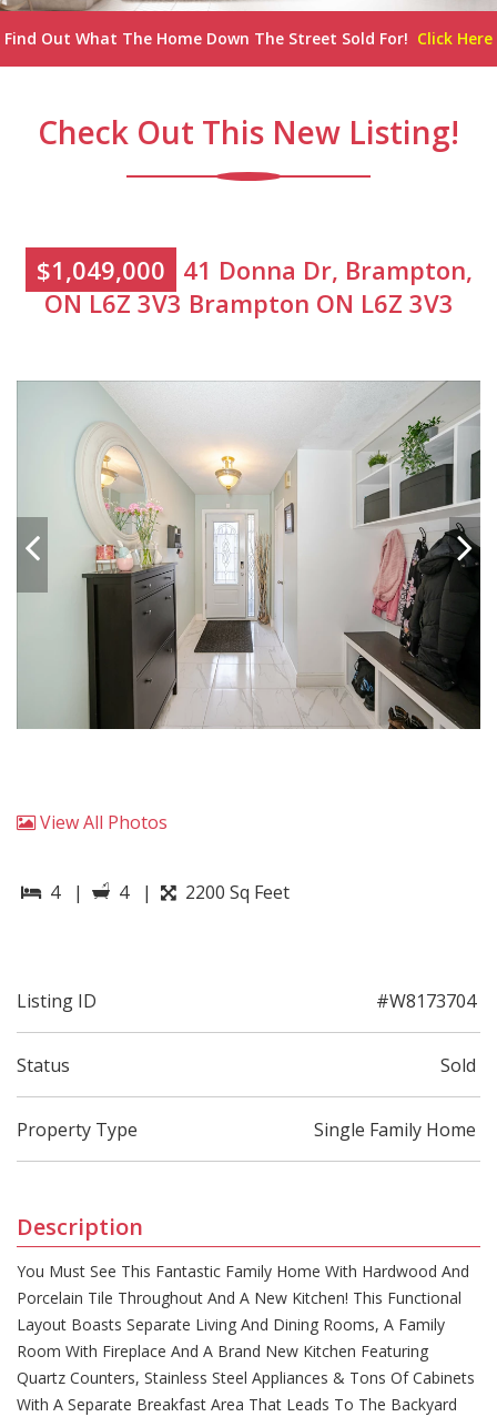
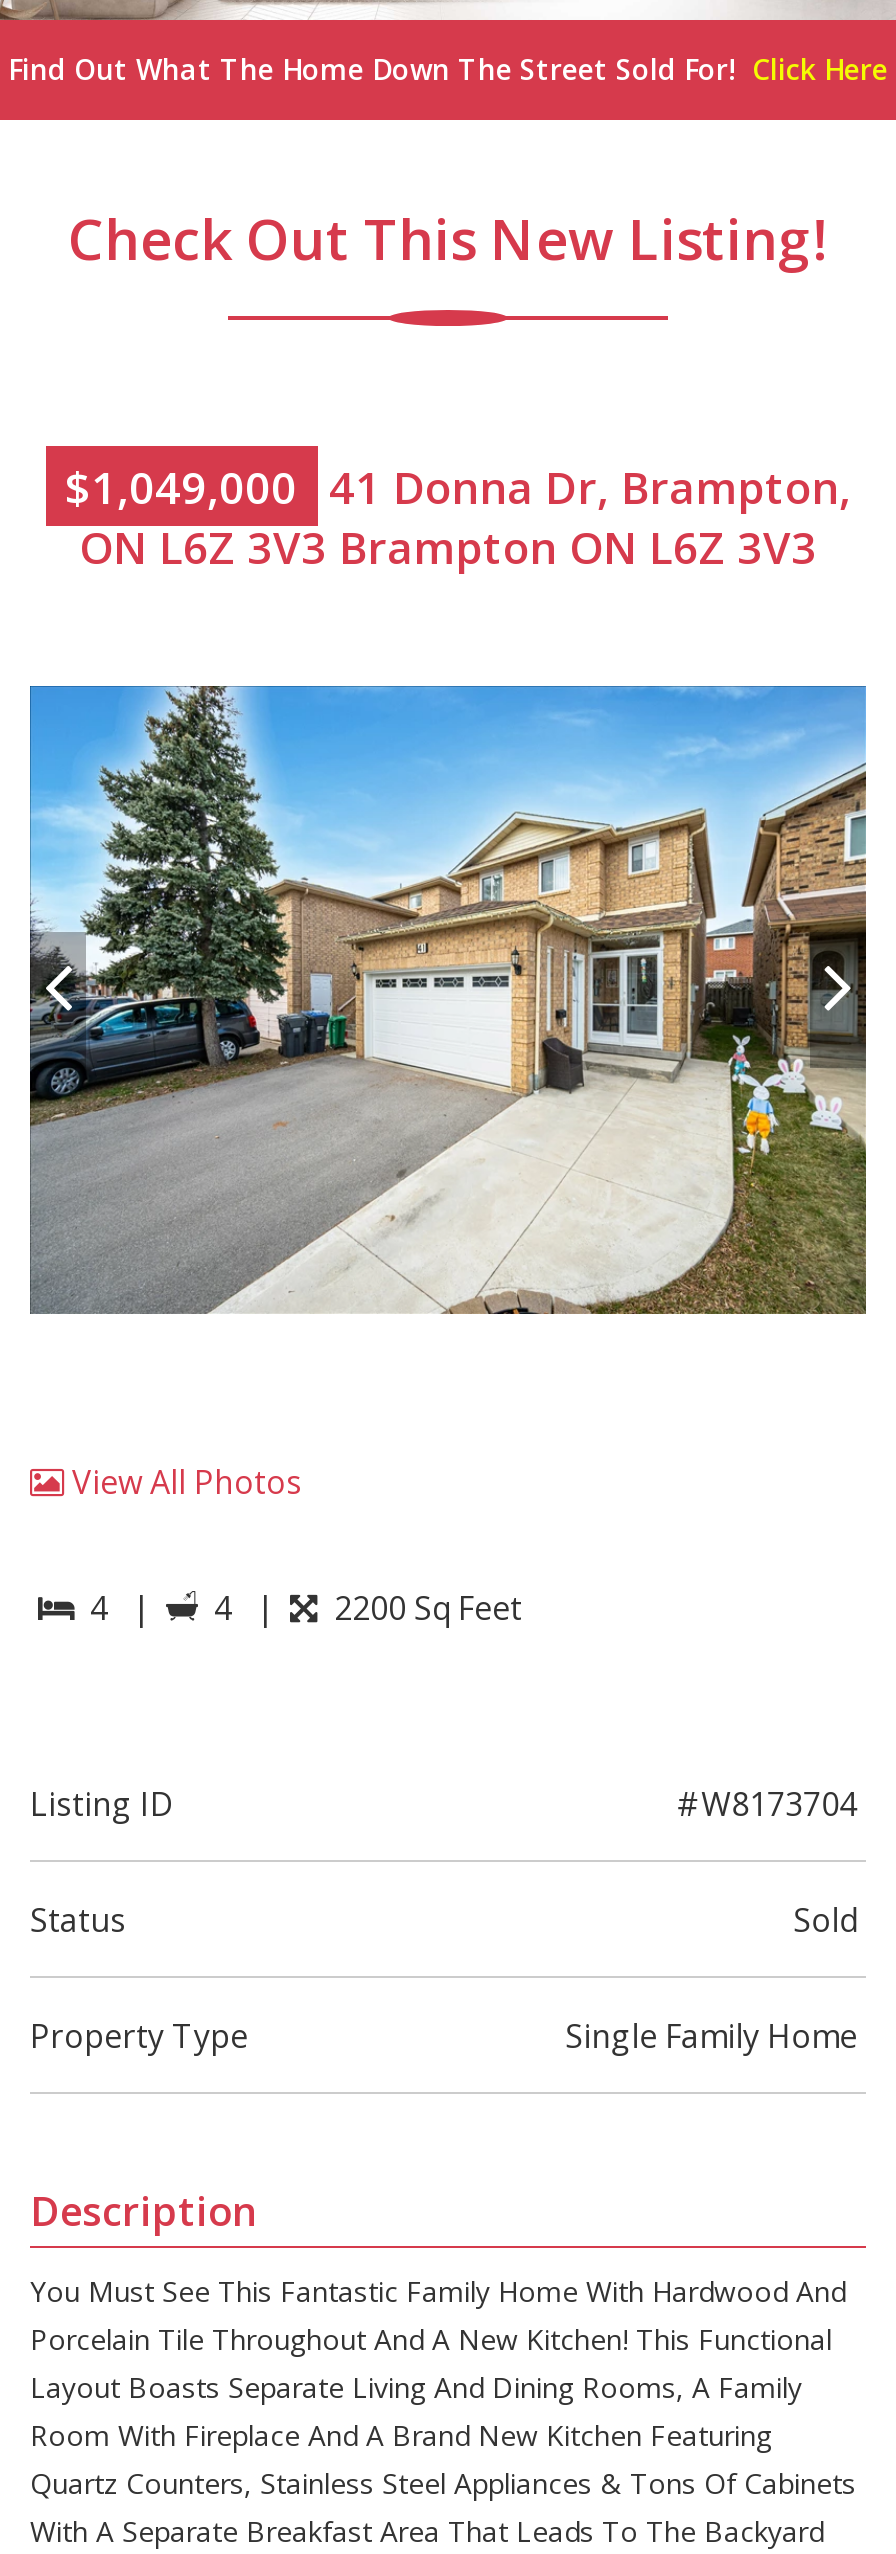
[17,381,481,730] [image] -> [28,684,868,1316] [image]

